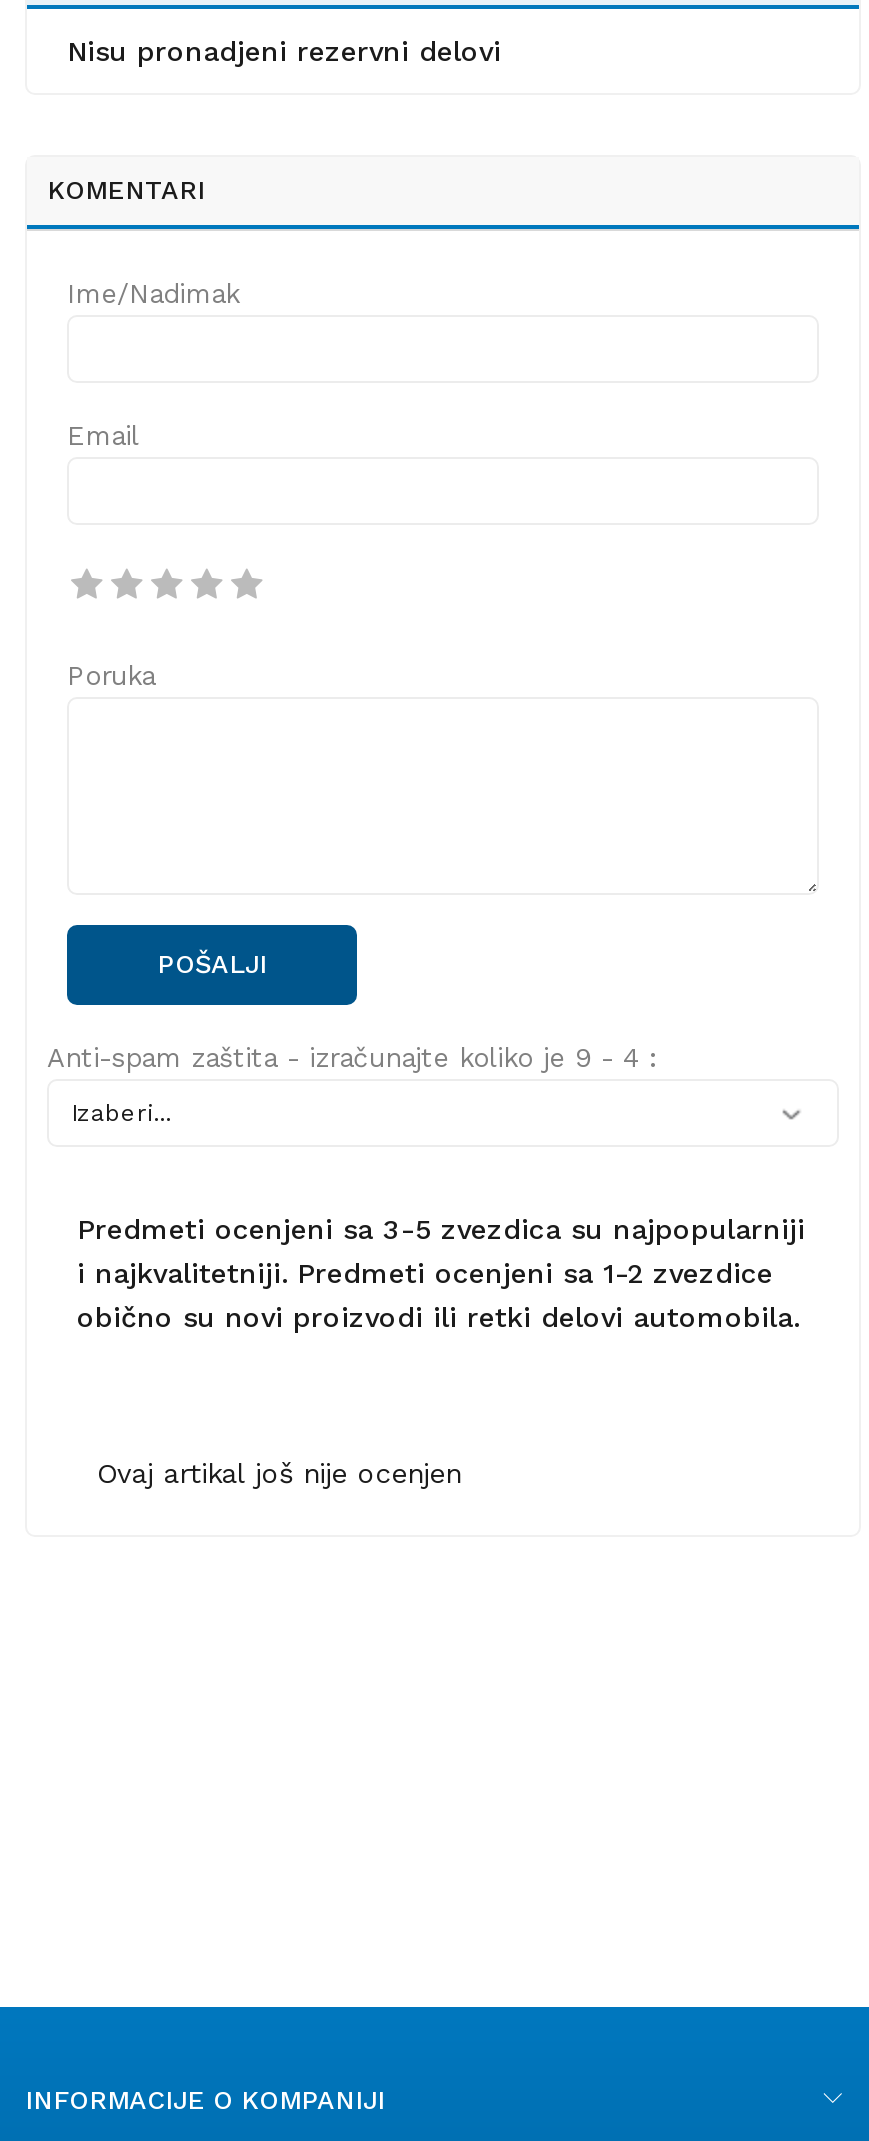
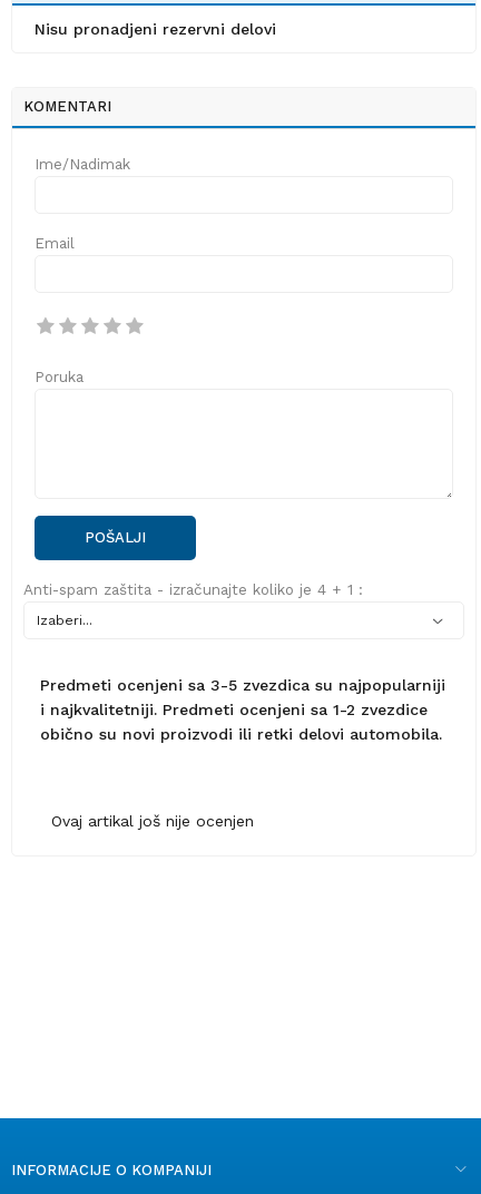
[47,1042,657,1074] Anti-spam zaštita - izračunajte koliko je 9 - 4 : -> [23,581,363,599] Anti-spam zaštita - izračunajte koliko je 4 + 1 :

